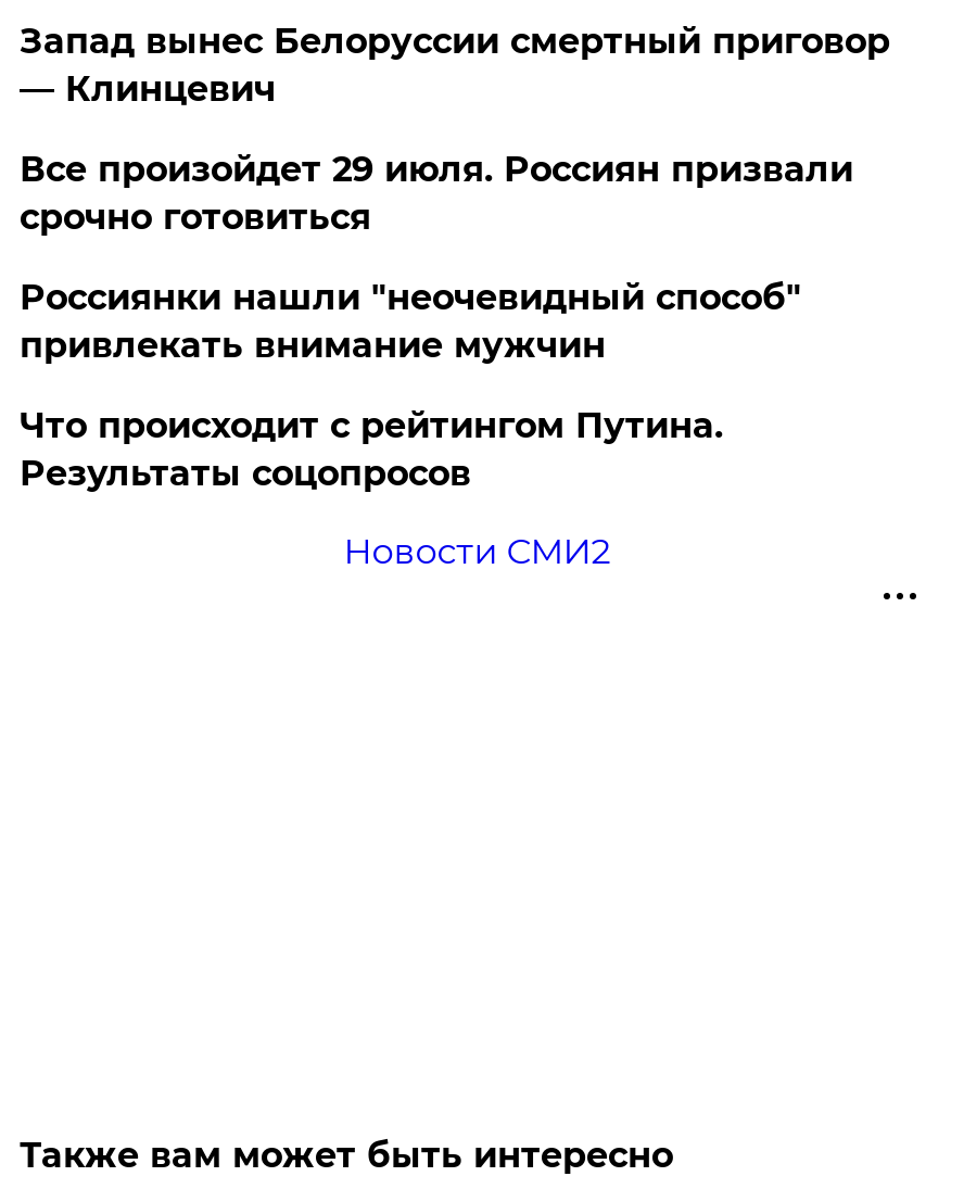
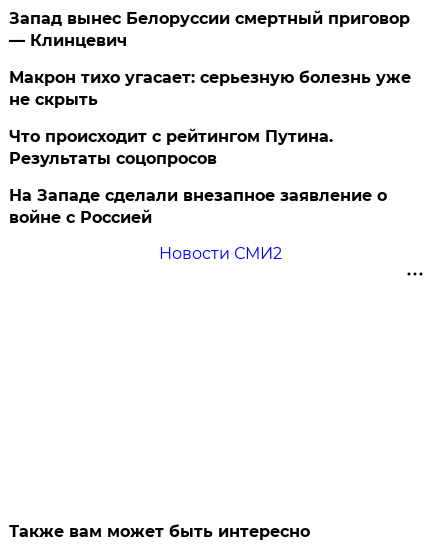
[19,149,853,366] Все произойдет 29 июля. Россиян призвали | срочно готовиться | Россиянки нашли "неочевидный способ" | привлекать внимание мужчин -> [9,68,411,109] Макрон тихо угасает: серьезную болезнь уже | не скрыть
moved [19,405,723,494] -> [9,127,333,168]: Что происходит с рейтингом Путина. | Результаты соцопросов
none -> [9,186,387,227] На Западе сделали внезапное заявление о | войне с Россией

